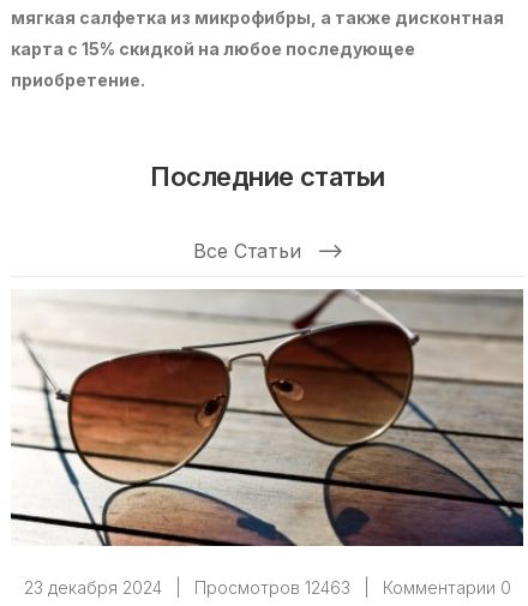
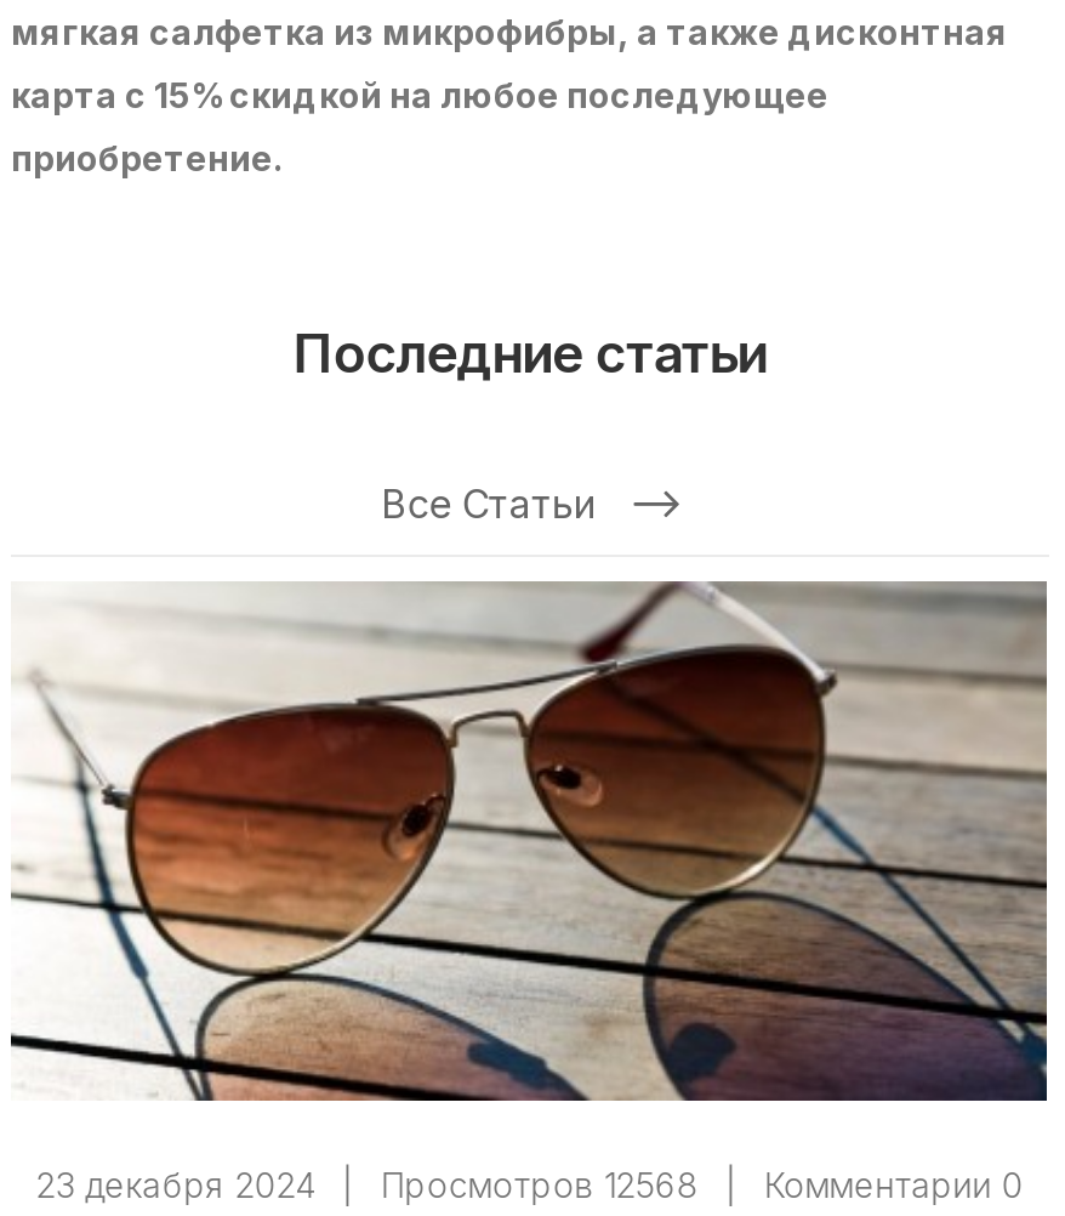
[194,577,350,597] Просмотров 12463 -> [380,1163,698,1204] Просмотров 12568

